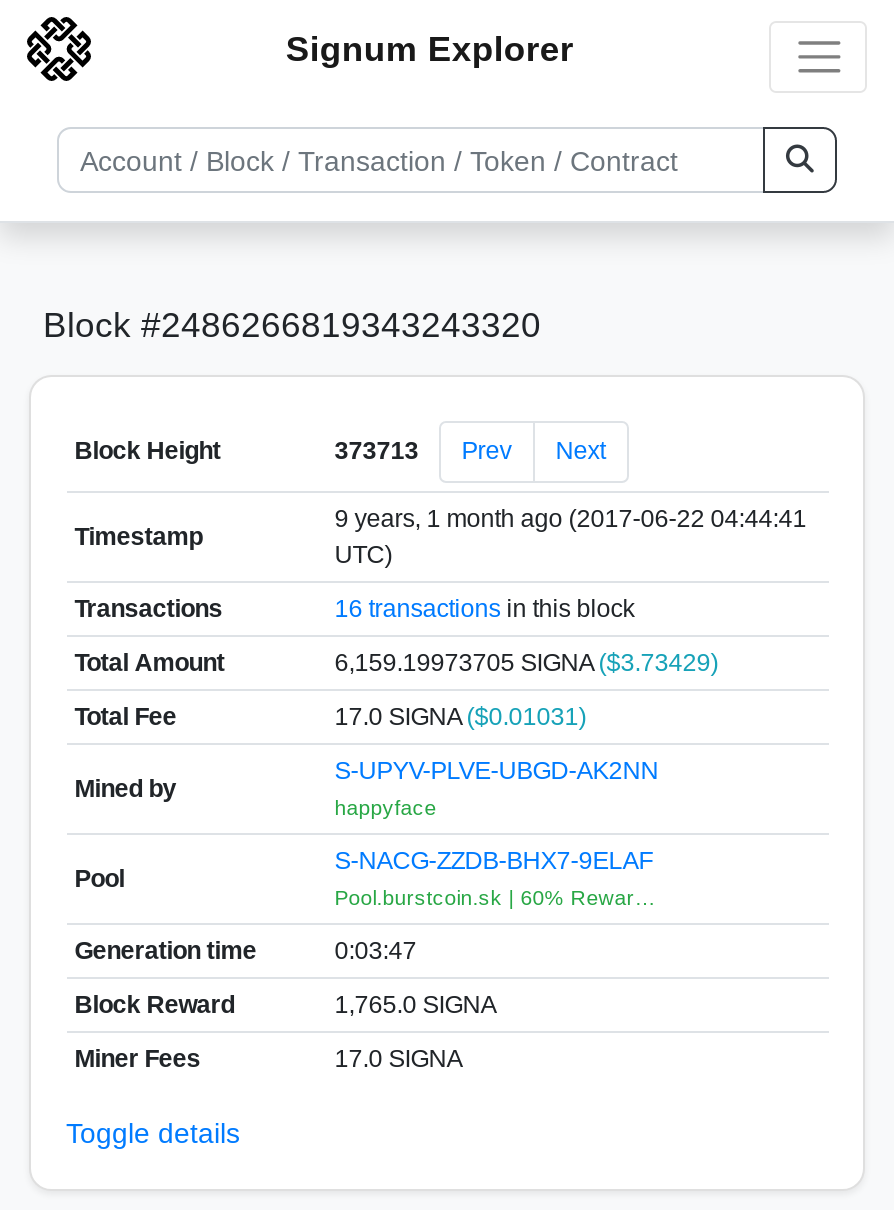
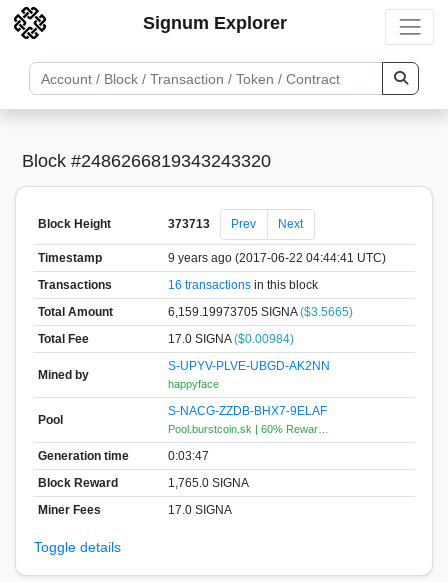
[334,504,806,568] 9 years, 1 month ago (2017-06-22 04:44:41 | UTC) -> [168,250,386,264] 9 years ago (2017-06-22 04:44:41 UTC)
[334,648,718,676] 6,159.19973705 SIGNA ($3.73429) -> [168,304,353,318] 6,159.19973705 SIGNA ($3.5665)
[334,702,586,730] 17.0 SIGNA ($0.01031) -> [168,331,294,345] 17.0 SIGNA ($0.00984)

